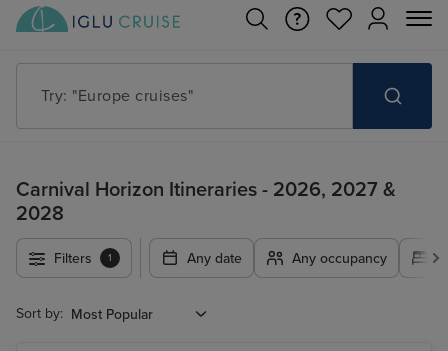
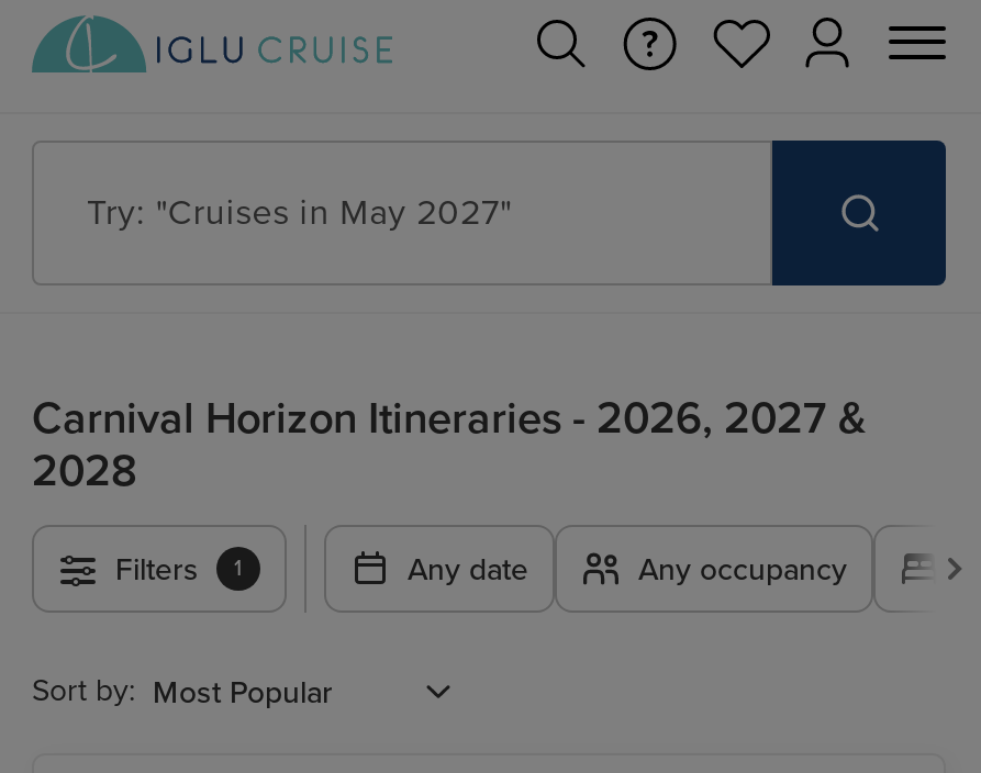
[41,85,193,105] Try: "Europe cruises" -> [87,190,512,234] Try: "Cruises in May 2027"

